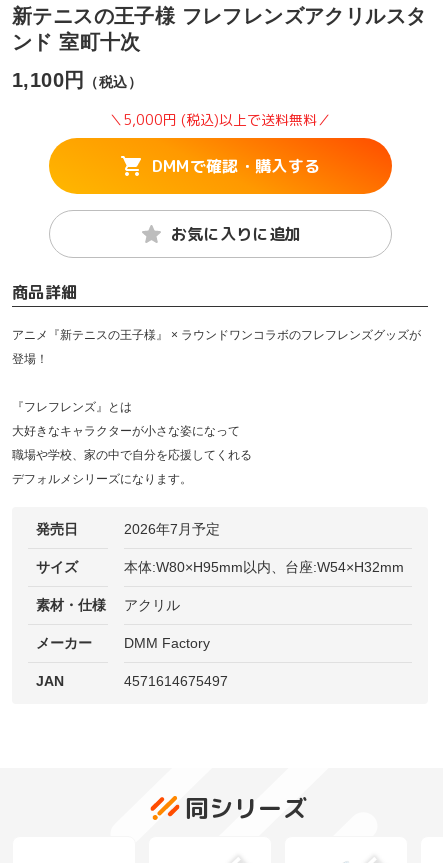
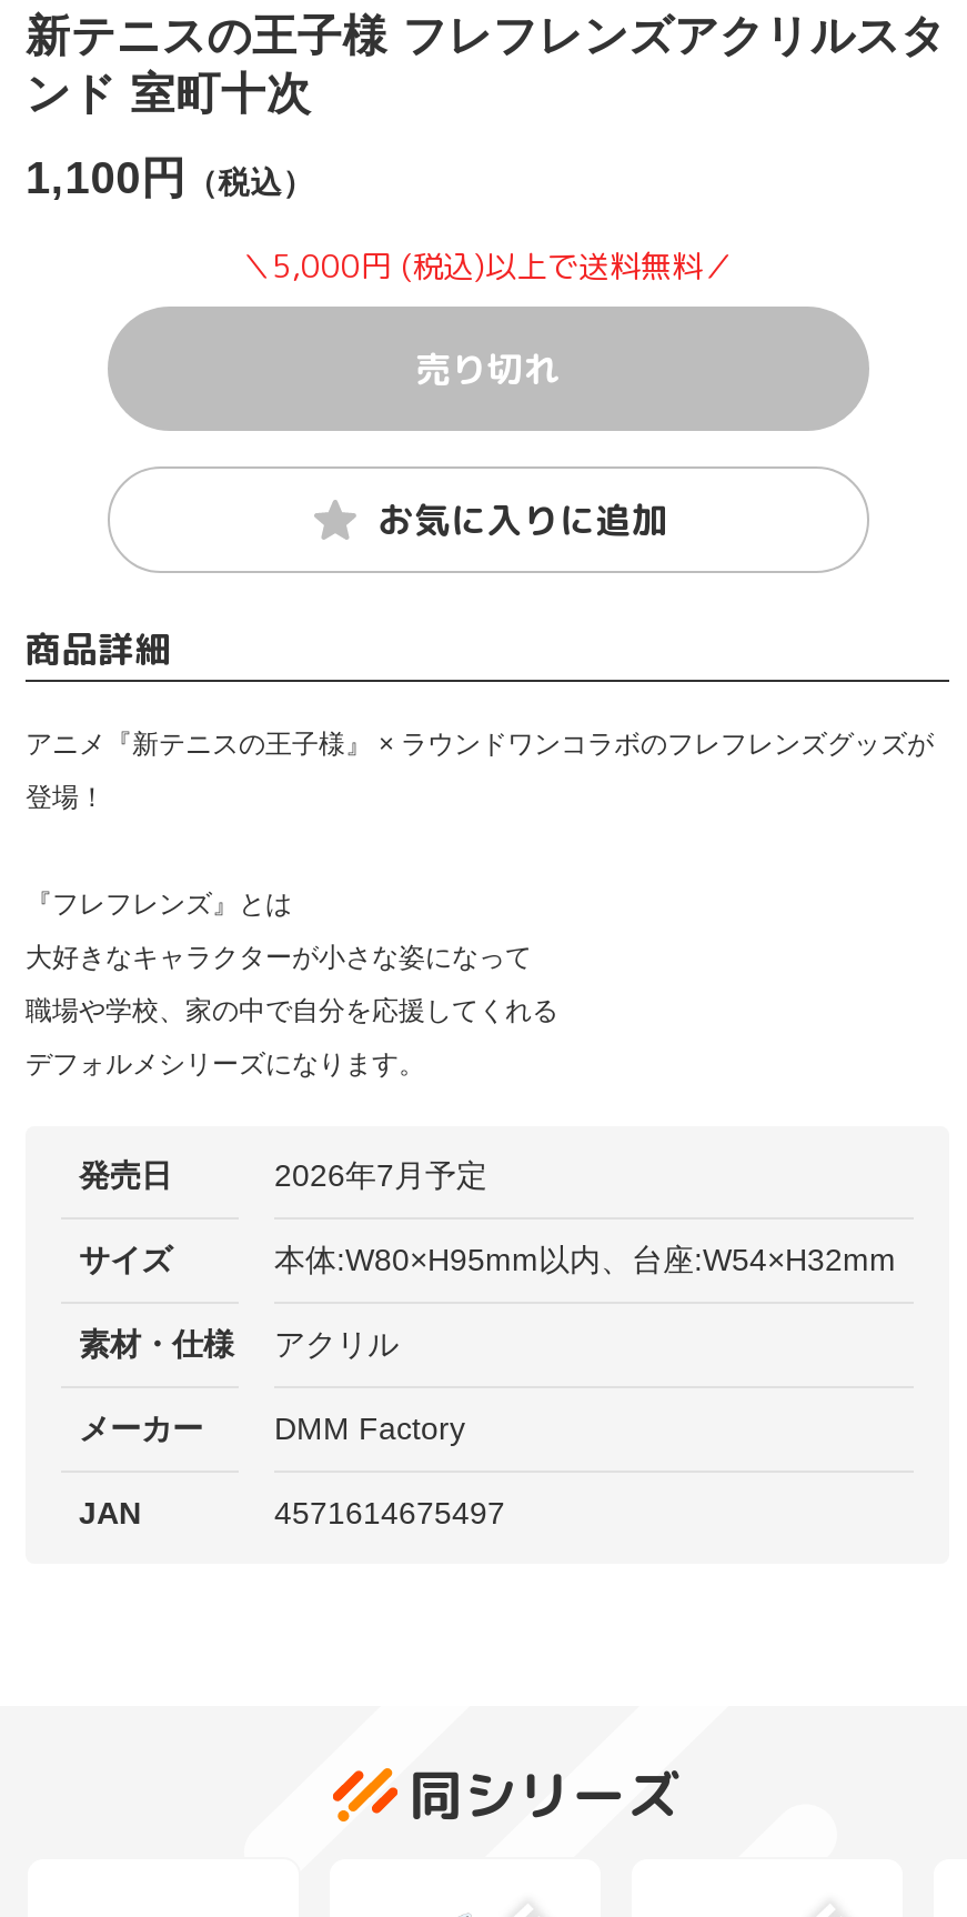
[152,155,320,177] DMMで確認・購入する -> [415,344,560,393] 売り切れ

